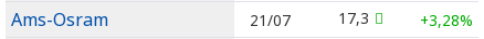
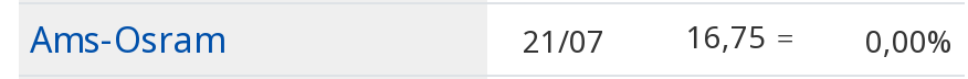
[338,8,369,28] 17,3 -> [686,15,766,57] 16,75
[420,10,473,30] +3,28% -> [865,20,954,61] 0,00%

